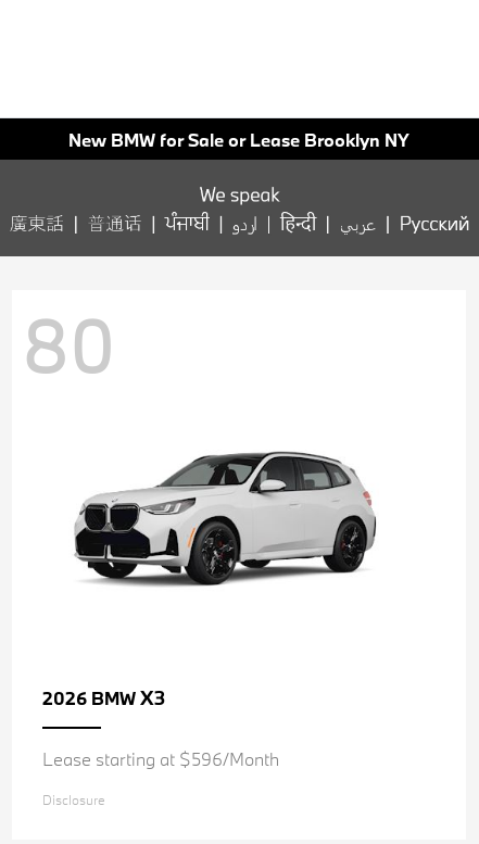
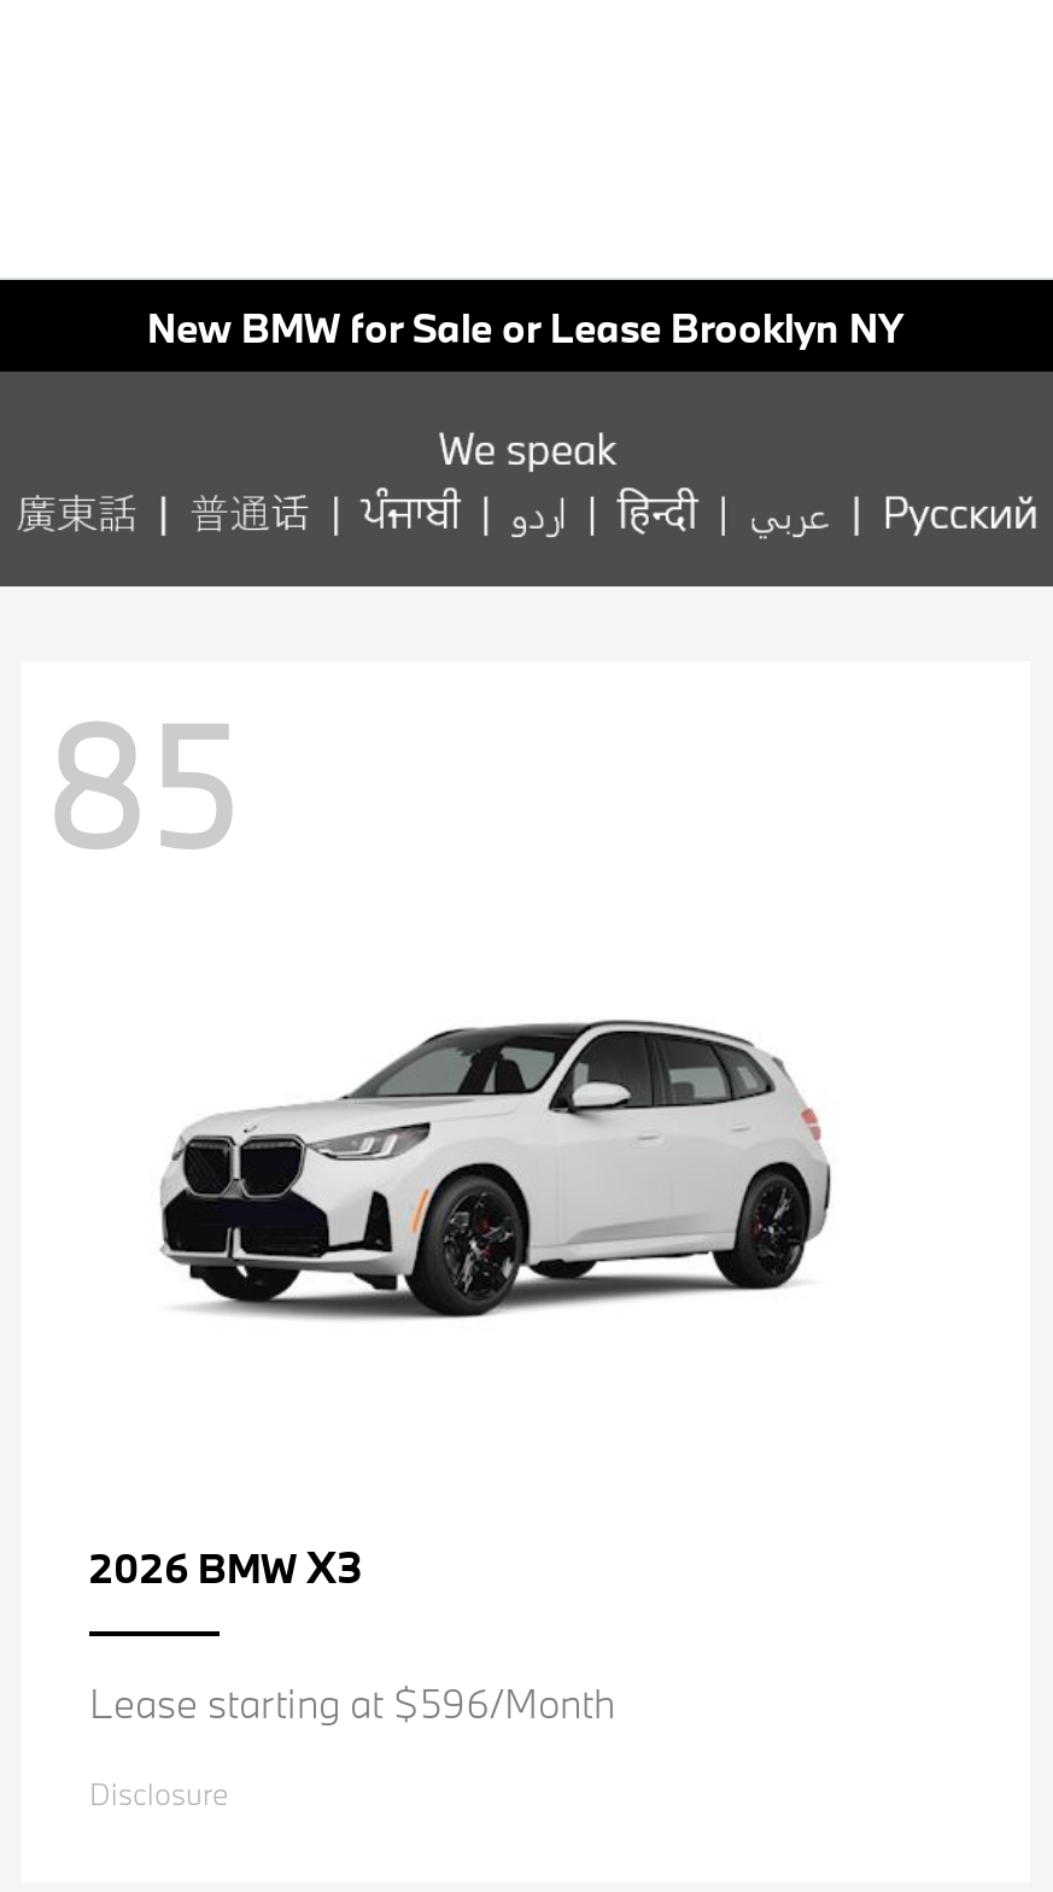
[21,299,114,393] 80 -> [41,681,236,891] 85

